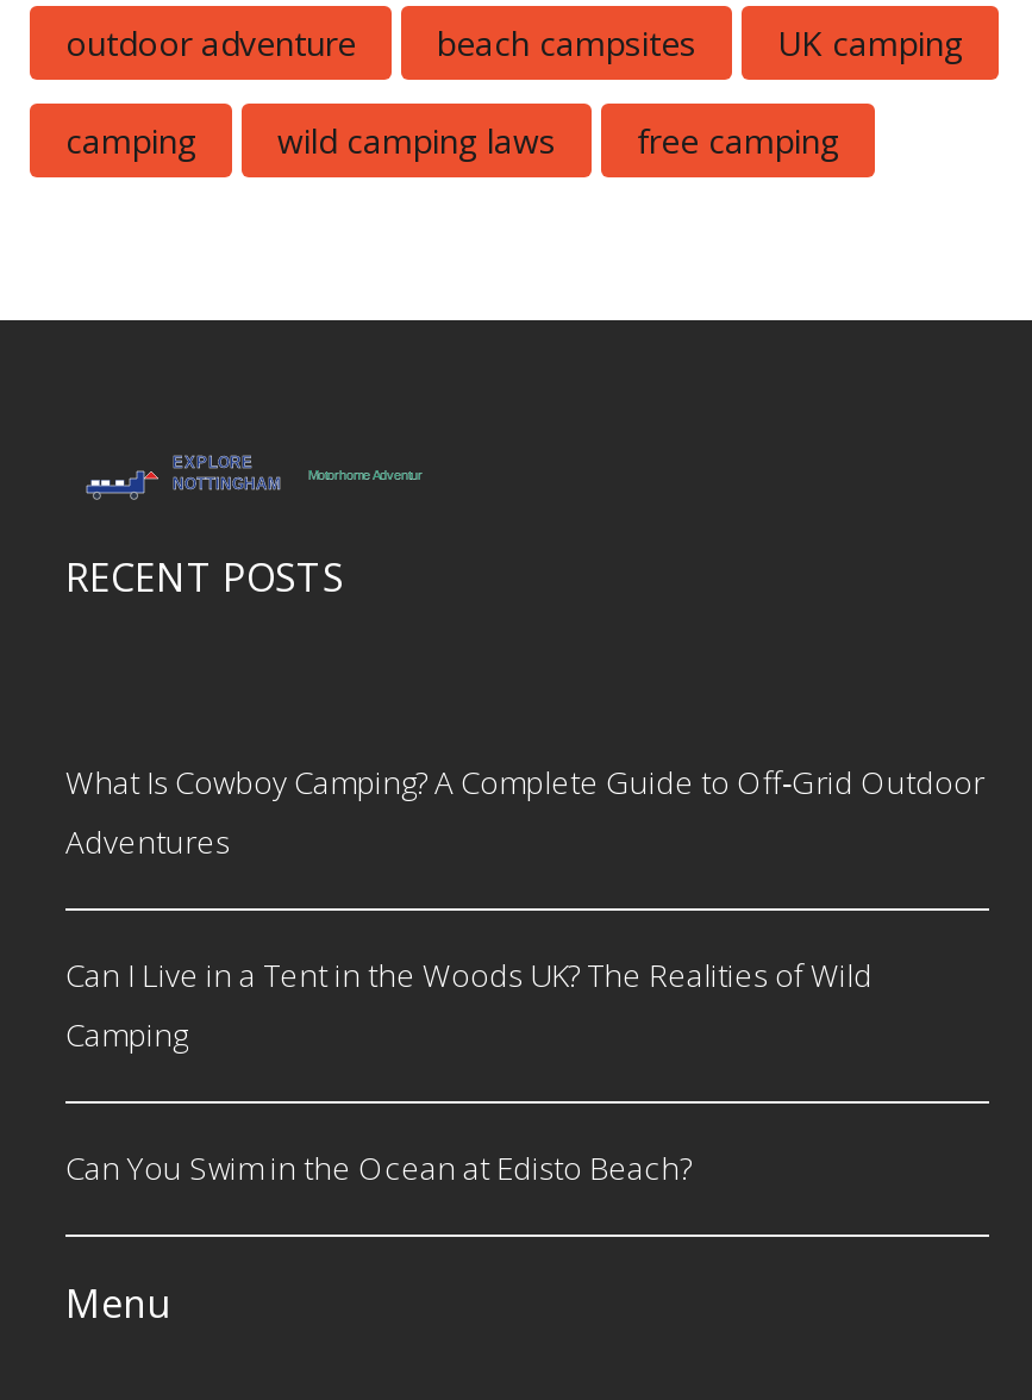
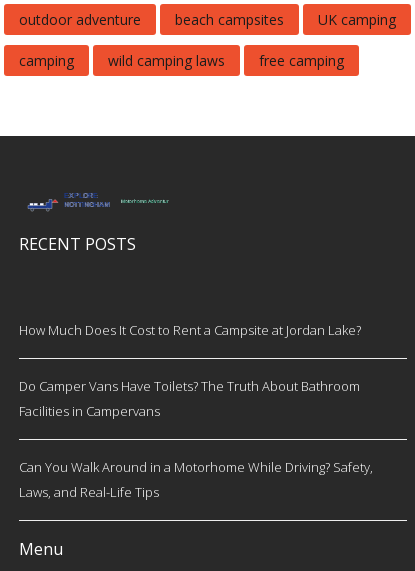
[65,761,984,863] What Is Cowboy Camping? A Complete Guide to Off‑Grid Outdoor | Adventures -> [19,321,361,339] How Much Does It Cost to Rent a Campsite at Jordan Lake?
[65,954,872,1056] Can I Live in a Tent in the Woods UK? The Realities of Wild | Camping -> [19,377,360,420] Do Camper Vans Have Toilets? The Truth About Bathroom | Facilities in Campervans
[65,1147,692,1190] Can You Swim in the Ocean at Edisto Beach? -> [19,458,373,501] Can You Walk Around in a Motorhome While Driving? Safety, | Laws, and Real-Life Tips

